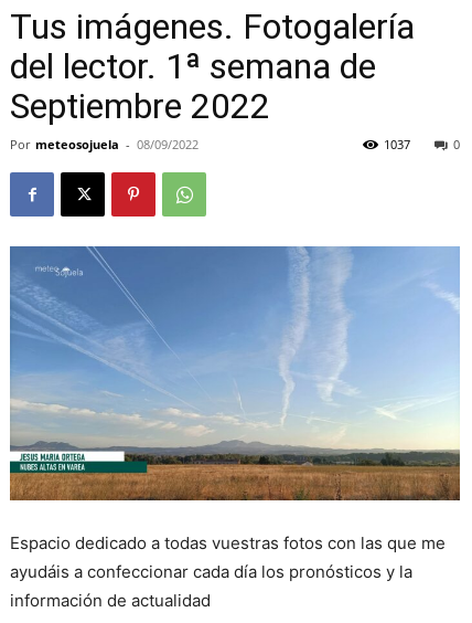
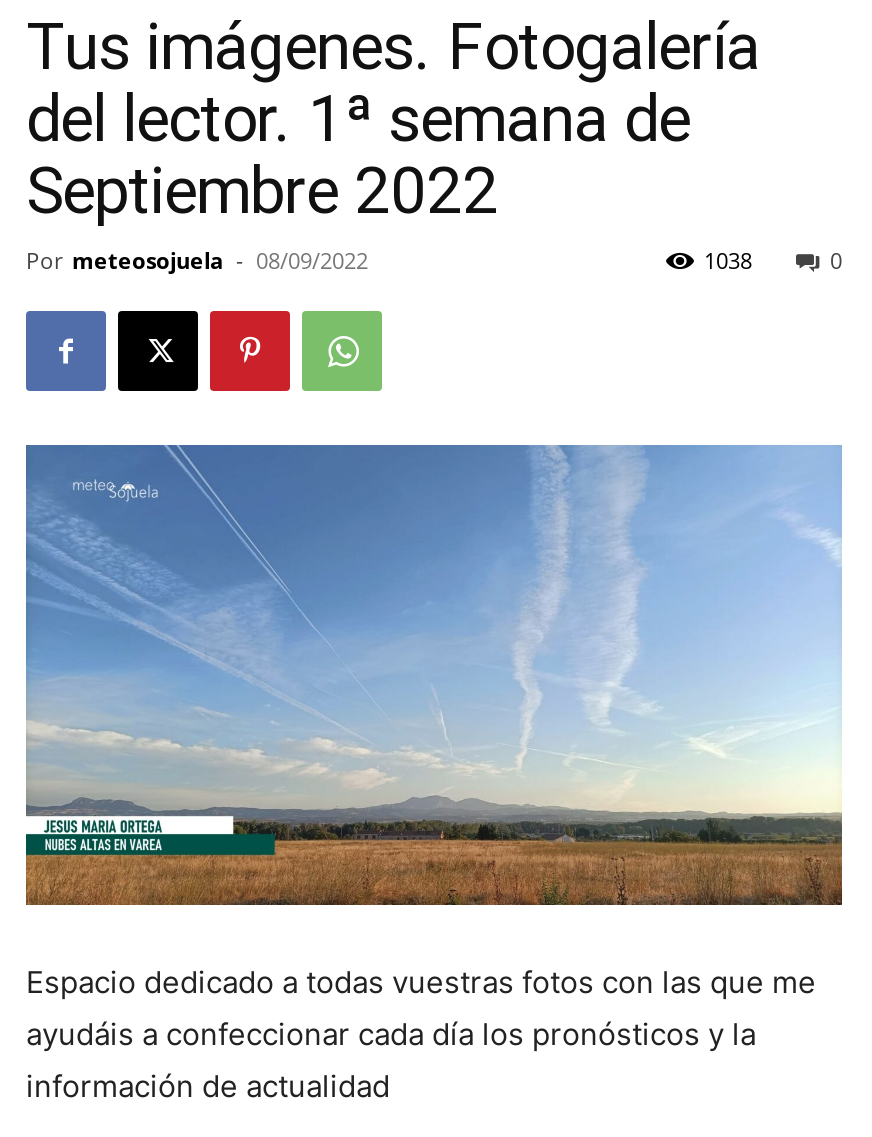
[384,136,410,152] 1037 -> [704,245,752,275] 1038

